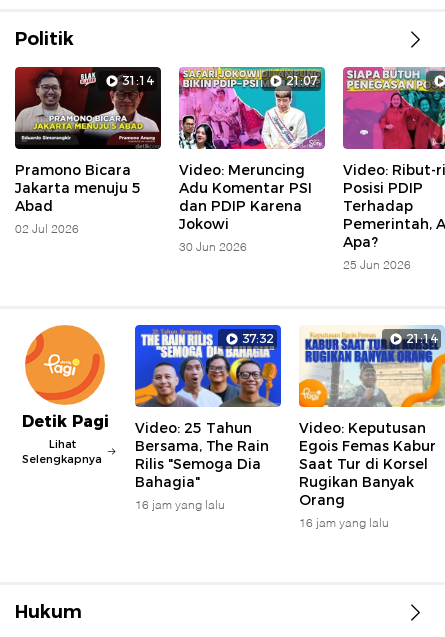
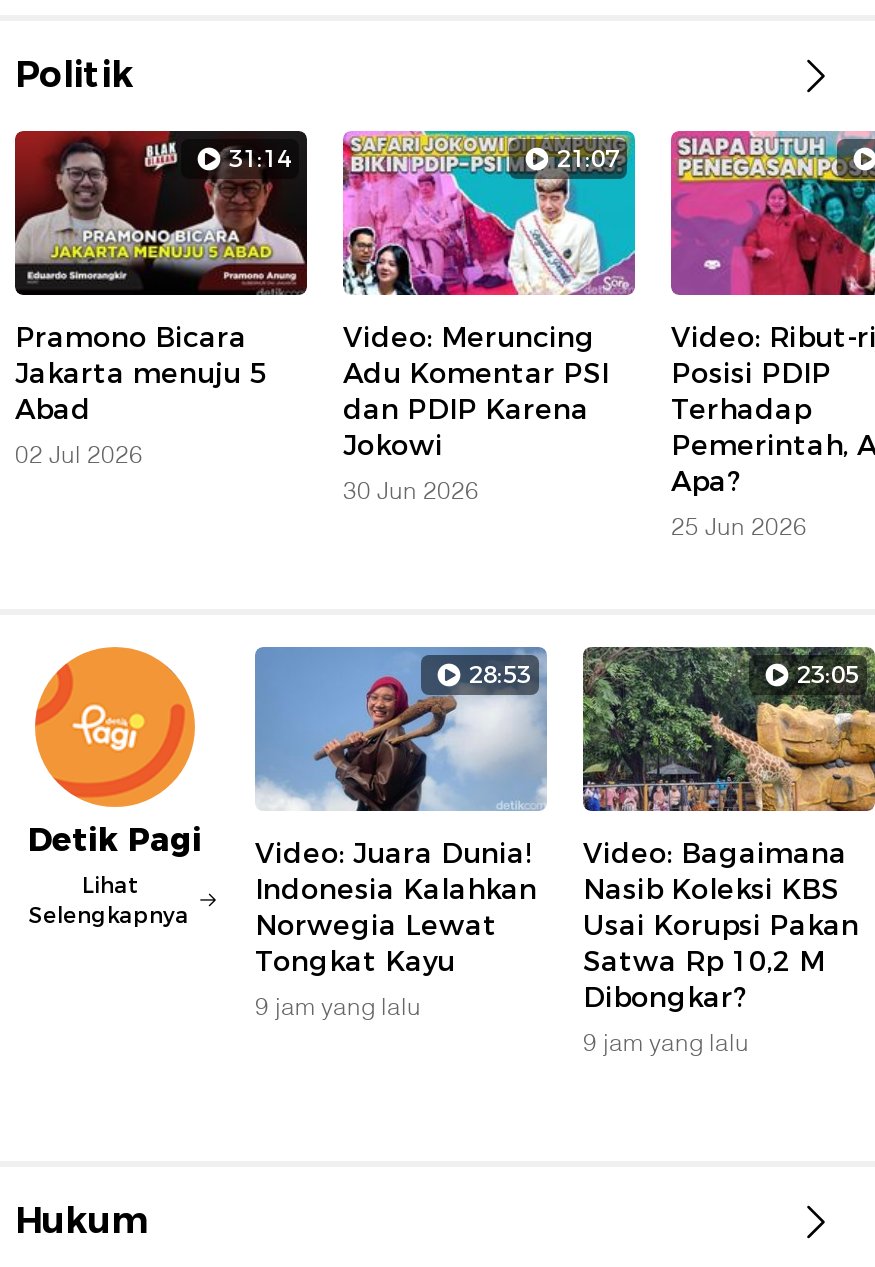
[134,325,282,408] [image] | 37:32 -> [255,647,547,813] [image] | 28:53
[298,325,442,408] [image] | 21:14 -> [581,645,869,813] [image] | 23:05
[135,419,269,513] Video: 25 Tahun | Bersama, The Rain | Rilis "Semoga Dia | Bahagia" | 16 jam yang lalu -> [255,835,537,1023] Video: Juara Dunia! | Indonesia Kalahkan | Norwegia Lewat | Tongkat Kayu | 9 jam yang lalu
[299,419,436,531] Video: Keputusan | Egois Femas Kabur | Saat Tur di Korsel | Rugikan Banyak | Orang | 16 jam yang lalu -> [583,835,859,1059] Video: Bagaimana | Nasib Koleksi KBS | Usai Korupsi Pakan | Satwa Rp 10,2 M | Dibongkar? | 9 jam yang lalu

